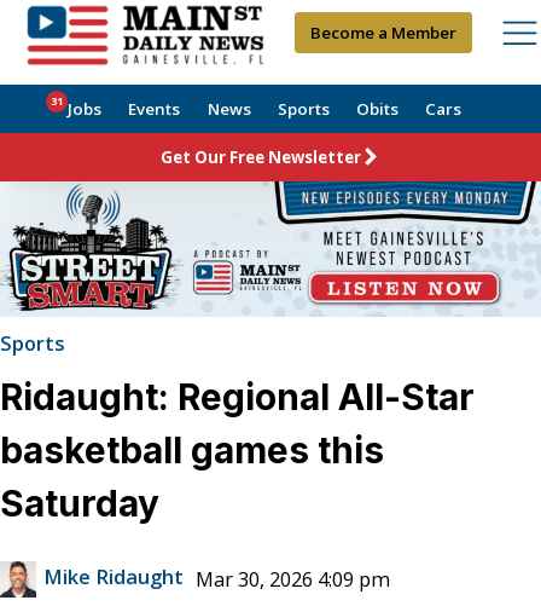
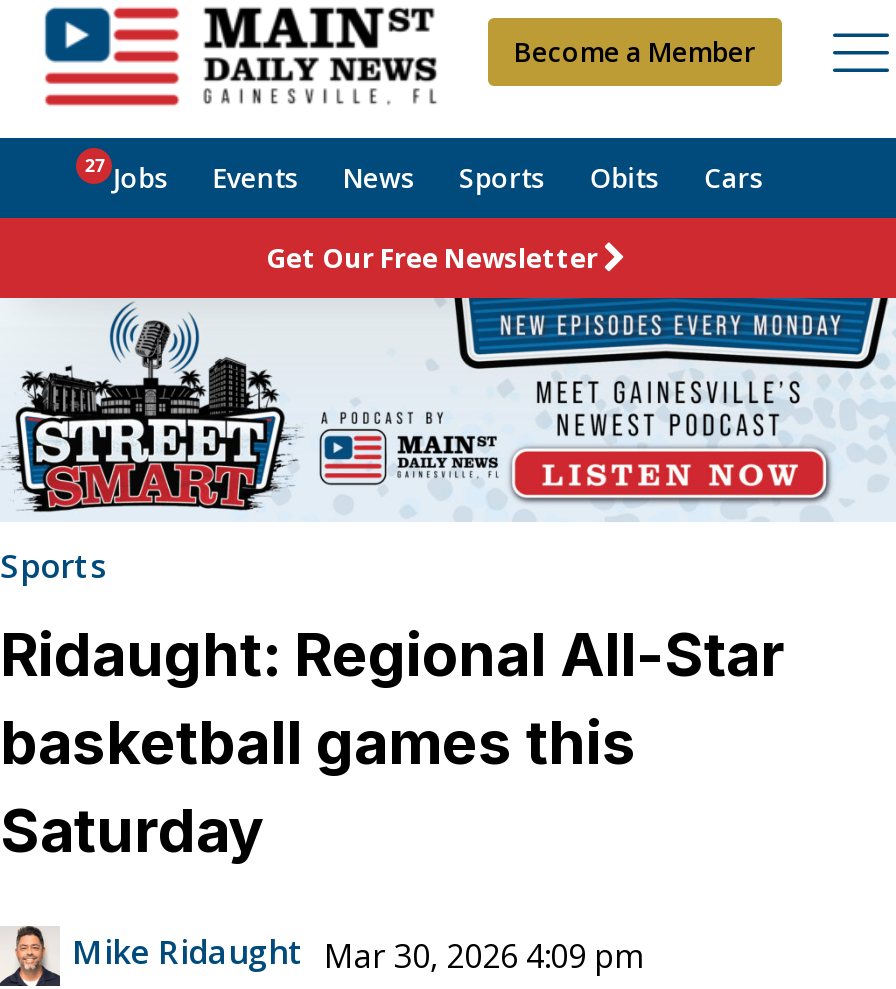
[51,93,461,120] 31 Jobs Events News Sports Obits Cars -> [85,152,764,196] 27 Jobs Events News Sports Obits Cars

